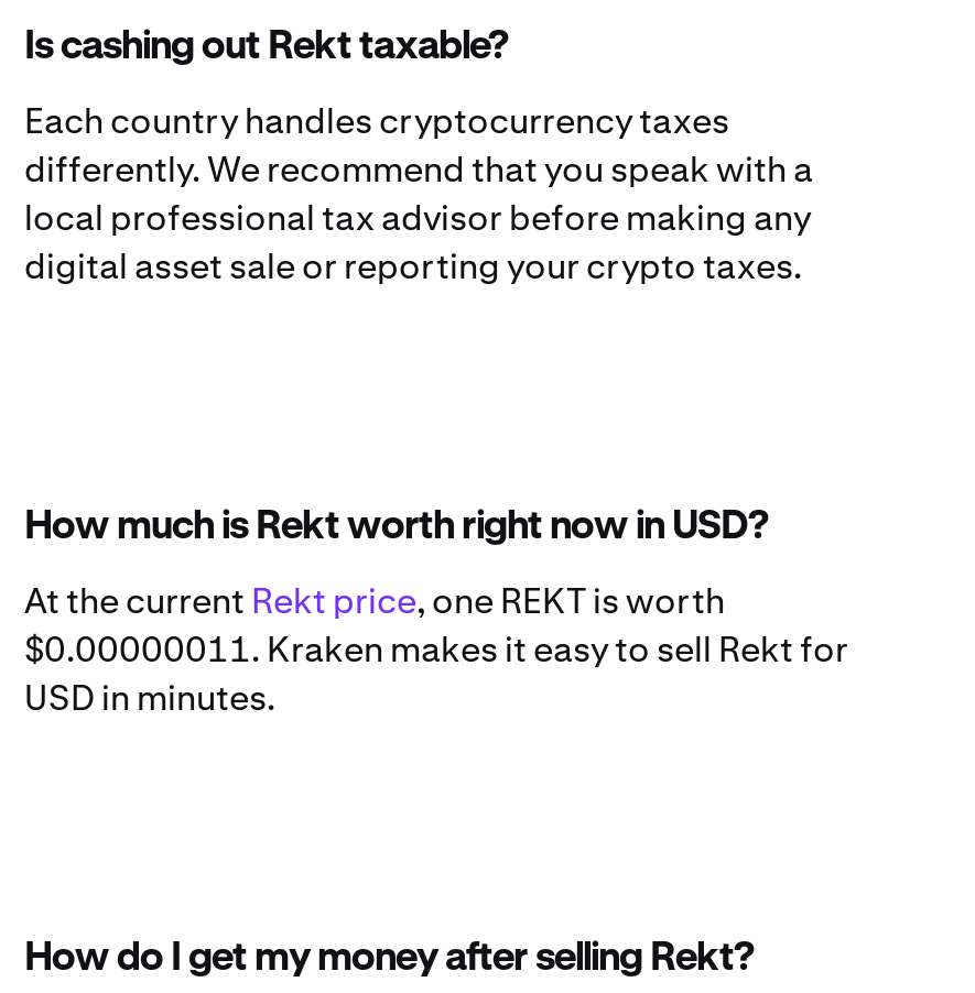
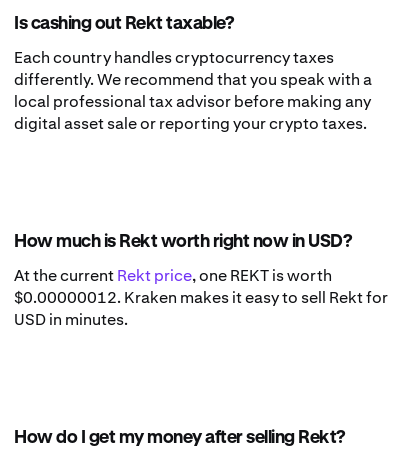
[24,627,848,673] $0.00000011. Kraken makes it easy to sell Rekt for -> [14,287,388,308] $0.00000012. Kraken makes it easy to sell Rekt for

